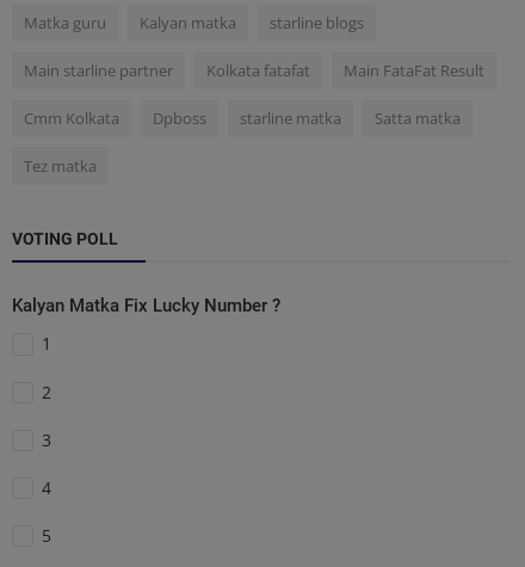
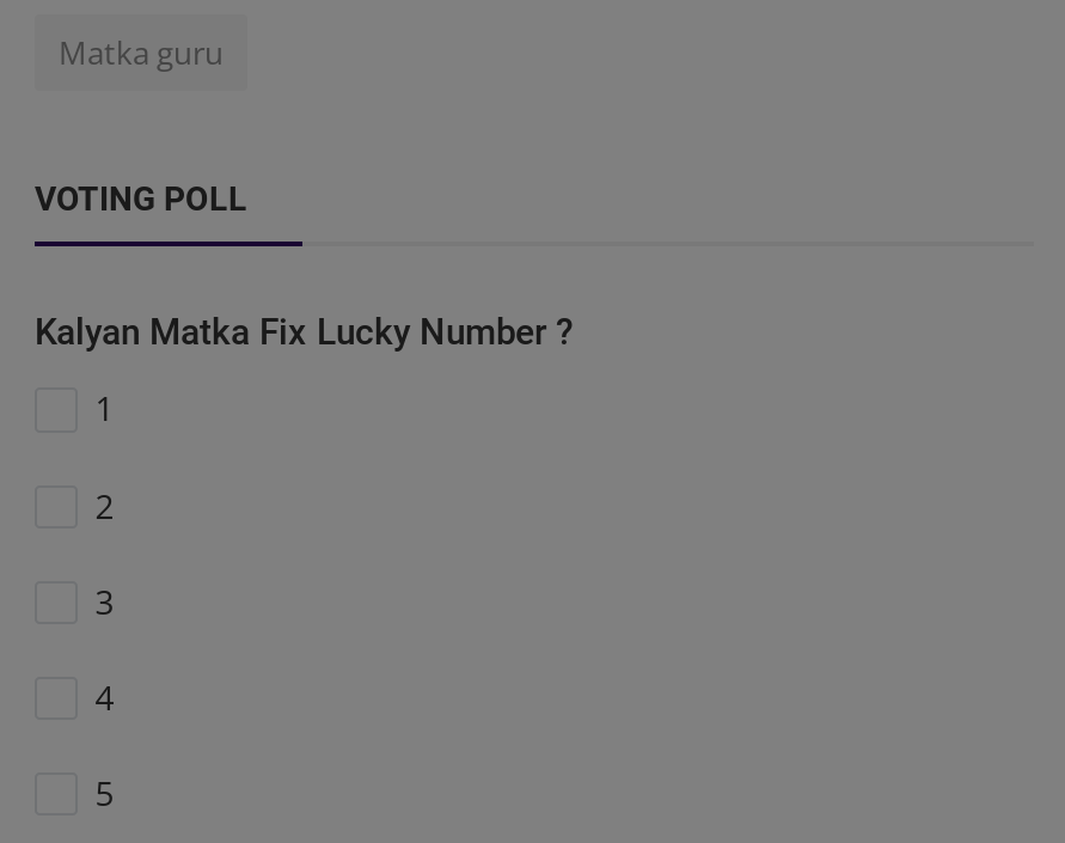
[24,12,484,177] Kalyan matka | starline blogs | Main starline partner | Kolkata fatafat | Main FataFat Result | Cmm Kolkata | Dpboss | starline matka | Satta matka | Tez matka -> none

